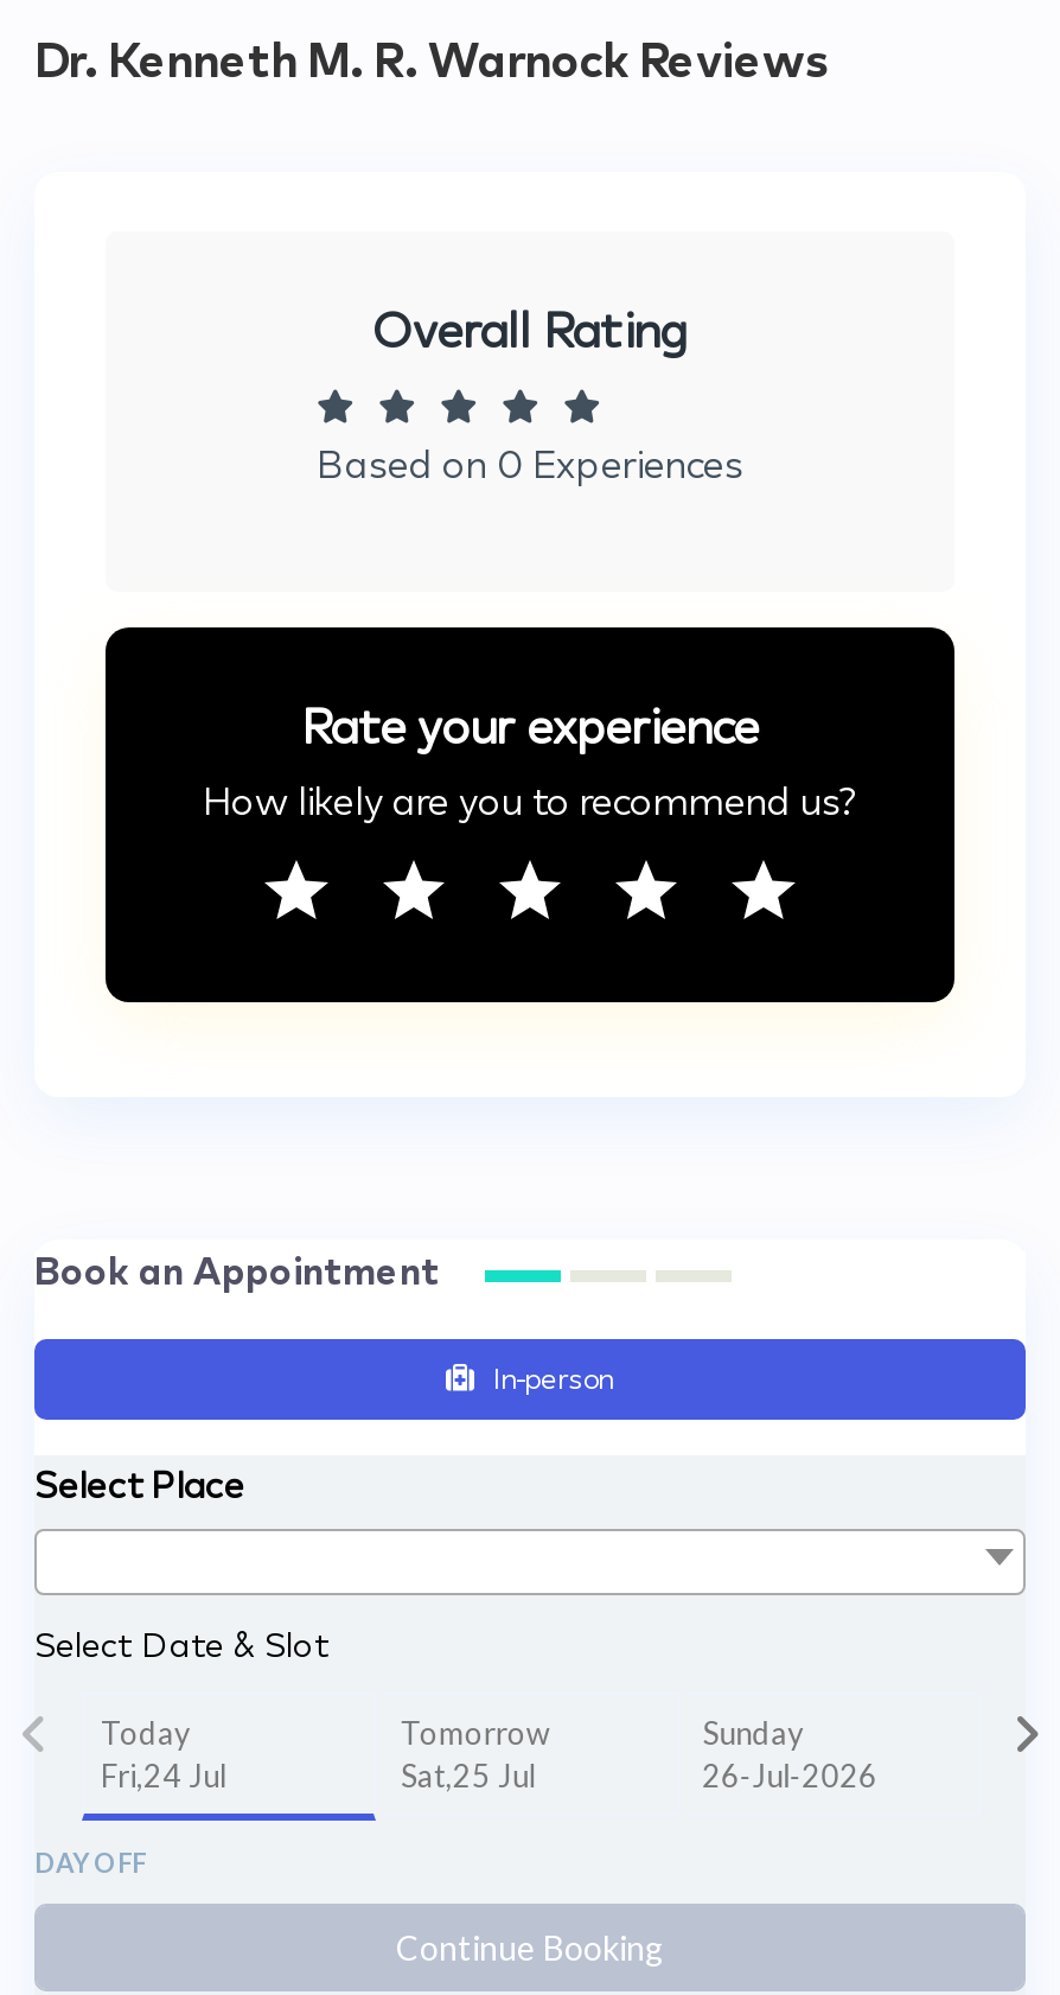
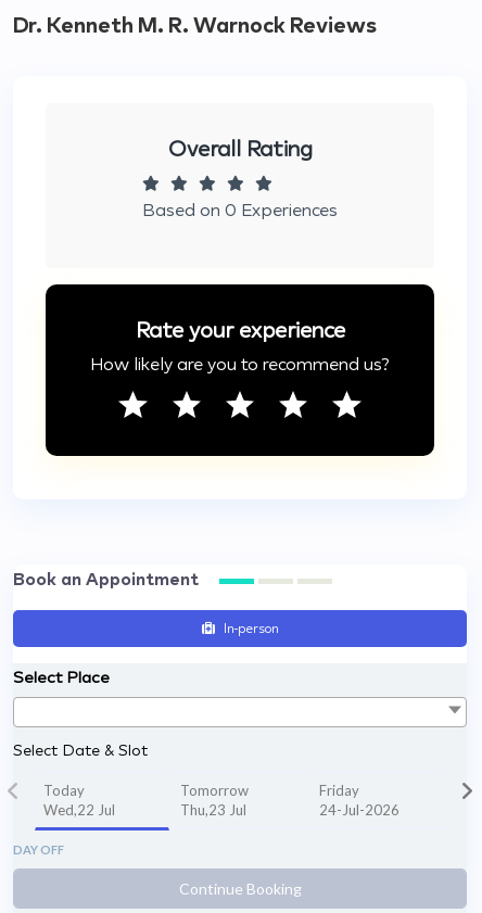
[702,1714,878,1795] Sunday | 26-Jul-2026 -> [319,782,399,819] Friday | 24-Jul-2026
[101,1757,226,1795] Fri,24 Jul -> [43,801,115,819] Wed,22 Jul
[400,1757,535,1795] Sat,25 Jul -> [181,801,247,819] Thu,23 Jul

